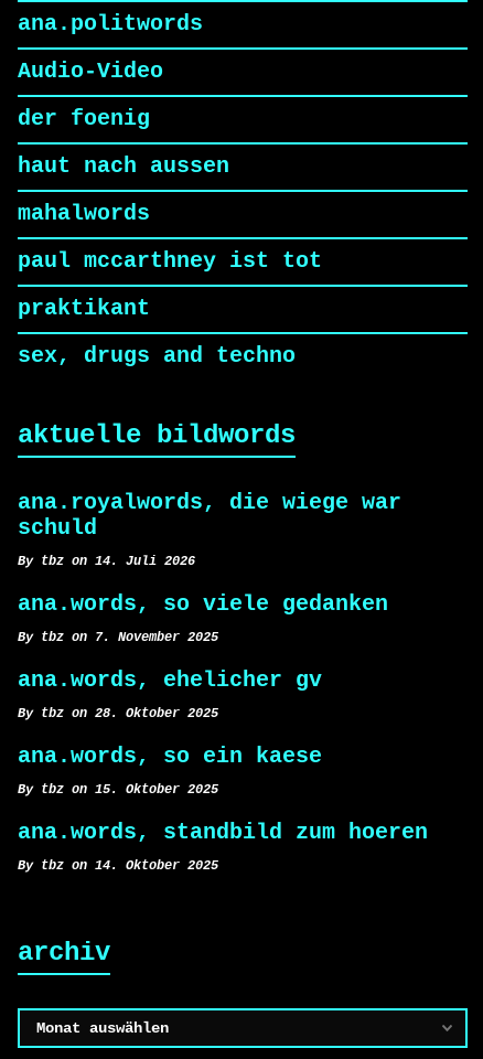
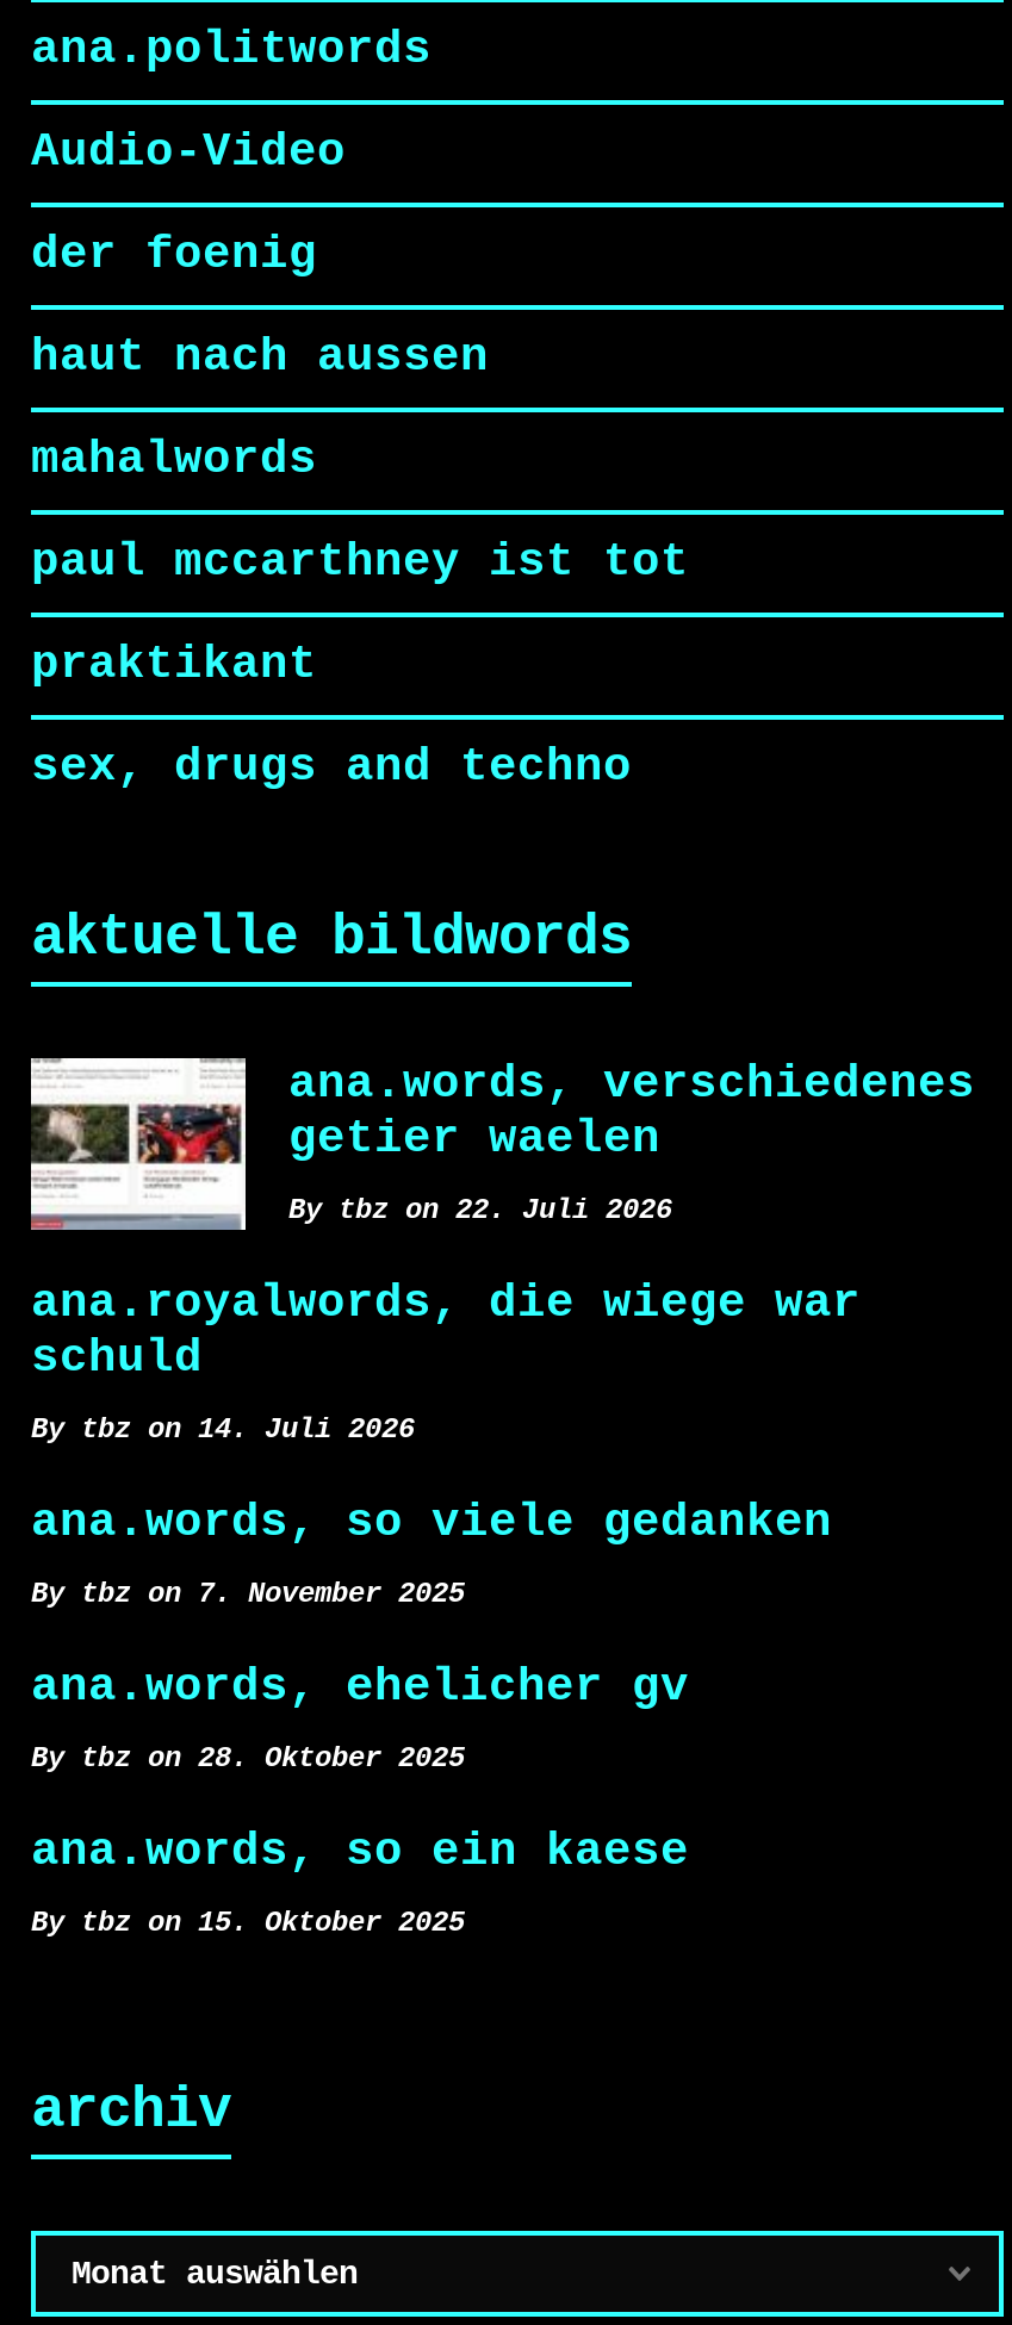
none -> [29,1056,975,1232] [image] | ana.words, verschiedenes | getier waelen | By tbz on 22. Juli 2026
moved [18,491,401,798] -> [31,1277,861,1940]: ana.royalwords, die wiege war | schuld | By tbz on 14. Juli 2026 | ... | ana.words, so ein kaese | By tbz on 15. Oktober 2025
[18,821,428,874] ana.words, standbild zum hoeren | By tbz on 14. Oktober 2025 -> none

